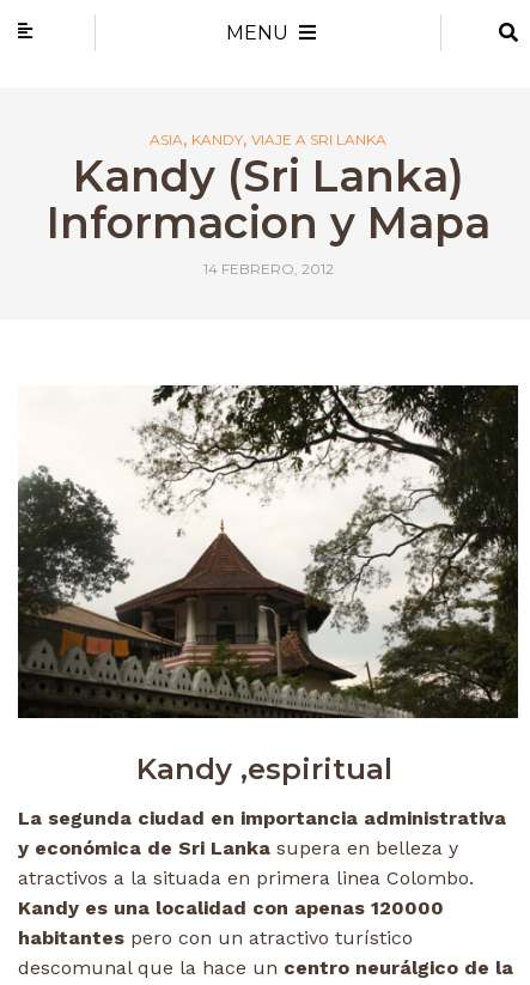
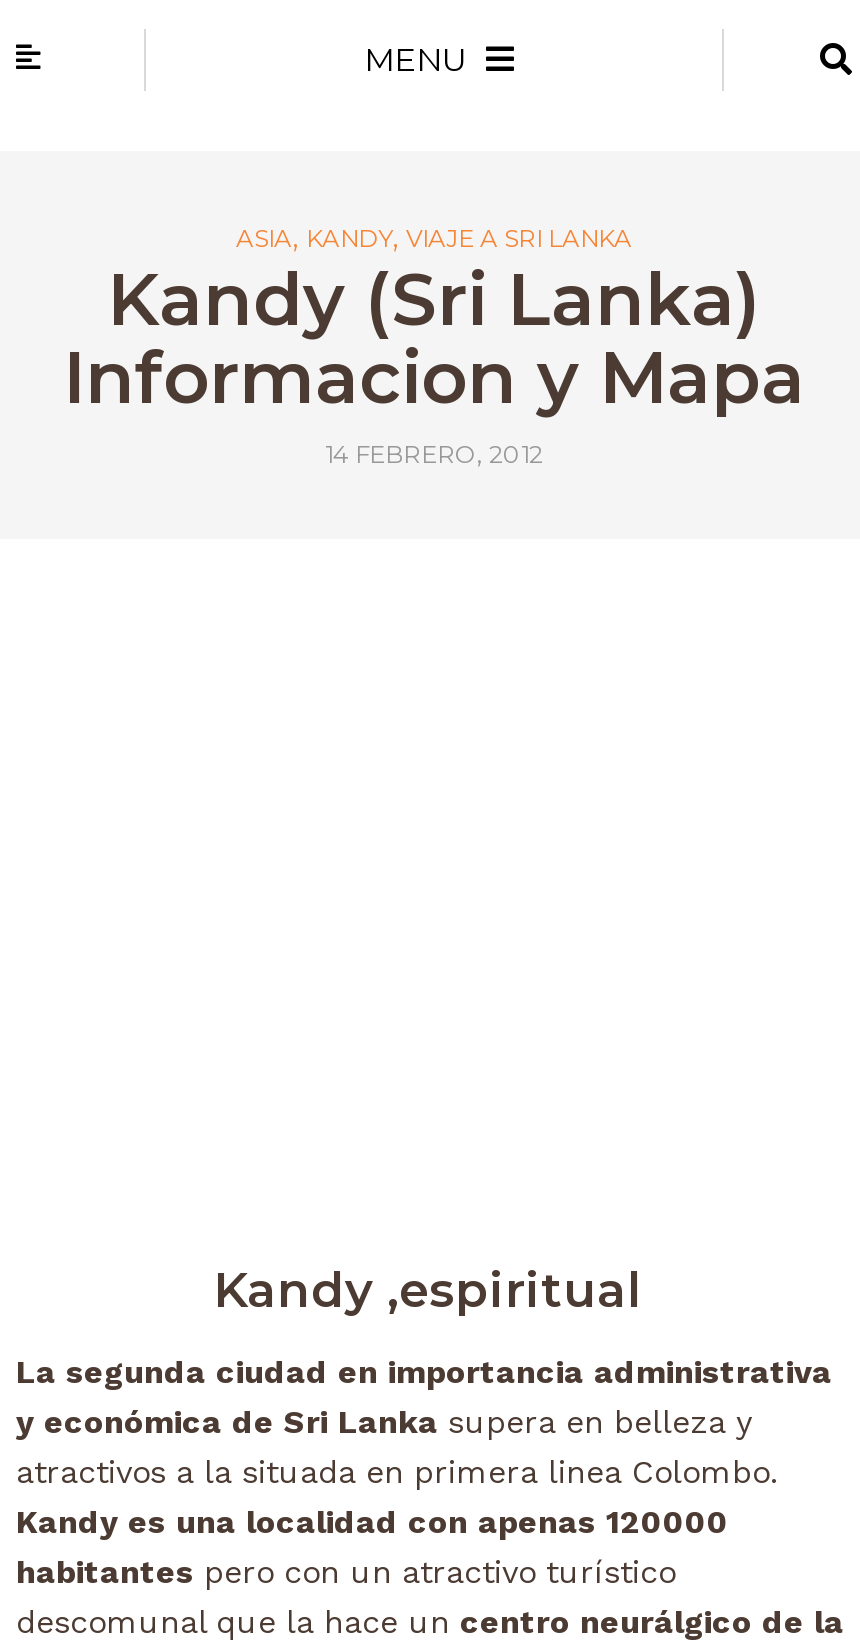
[17,384,519,719] [image] -> none

